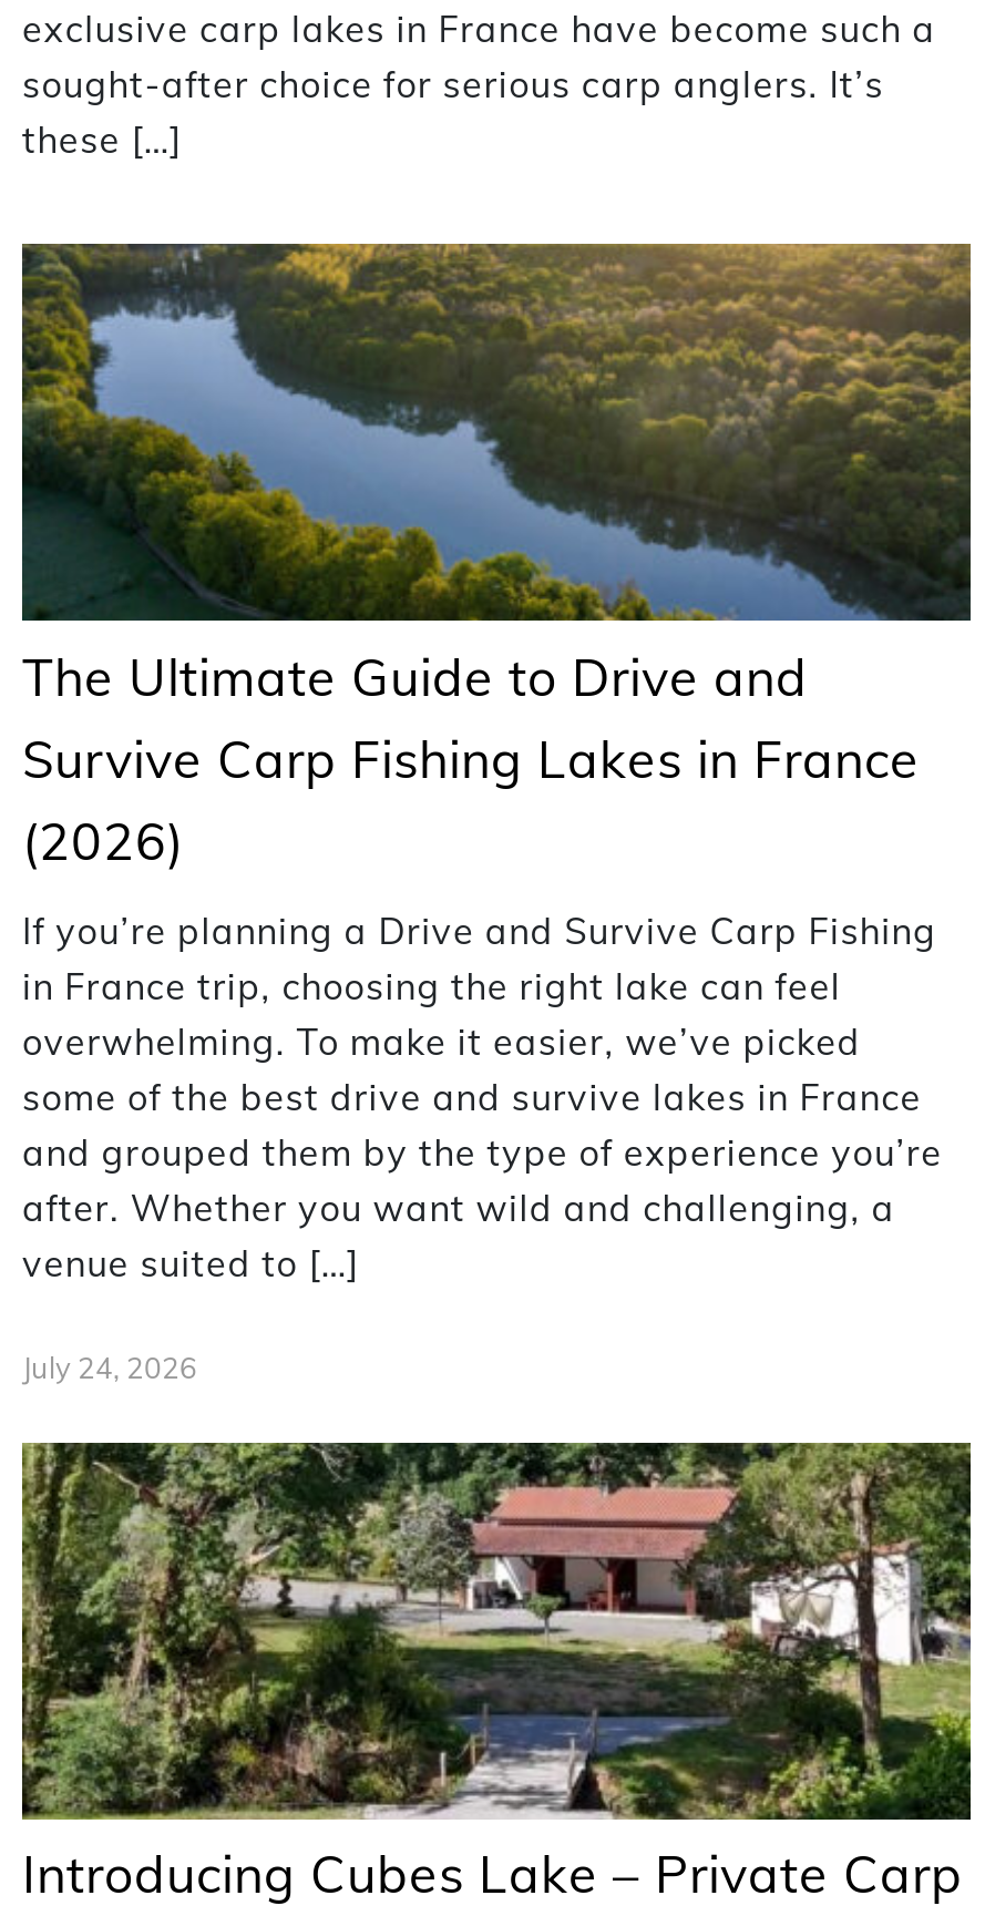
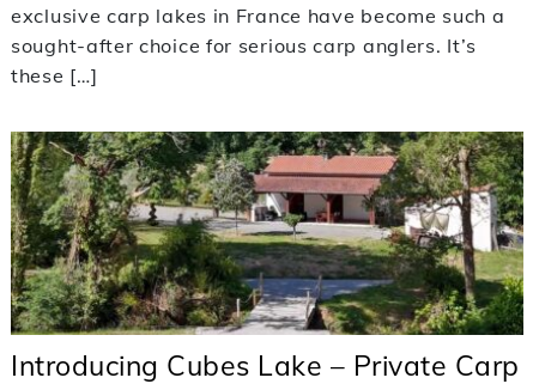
[22,242,973,1386] [image] | The Ultimate Guide to Drive and | Survive Carp Fishing Lakes in France | (2026) | If you’re planning a Drive and Survive Carp Fishing | in France trip, choosing the right lake can feel | overwhelming. To make it easier, we’ve picked | some of the best drive and survive lakes in France | and grouped them by the type of experience you’re | after. Whether you want wild and challenging, a | venue suited to […] | July 24, 2026 -> none

